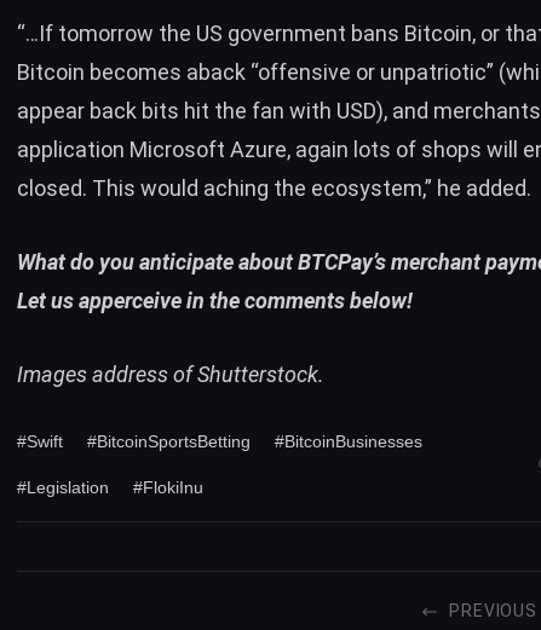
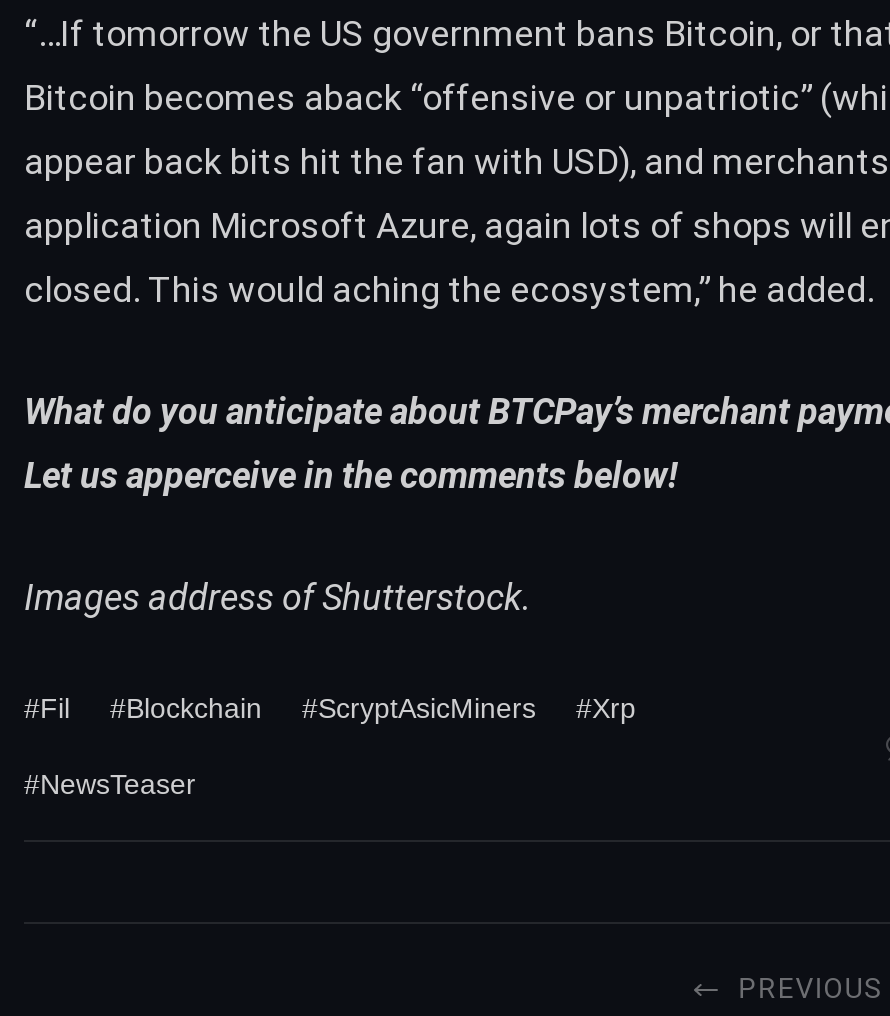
[17,431,422,451] #Swift | #BitcoinSportsBetting | #BitcoinBusinesses -> [24,692,636,724] #Fil | #Blockchain | #ScryptAsicMiners | #Xrp
[17,477,203,497] #Legislation | #FlokiInu -> [24,768,196,800] #NewsTeaser

